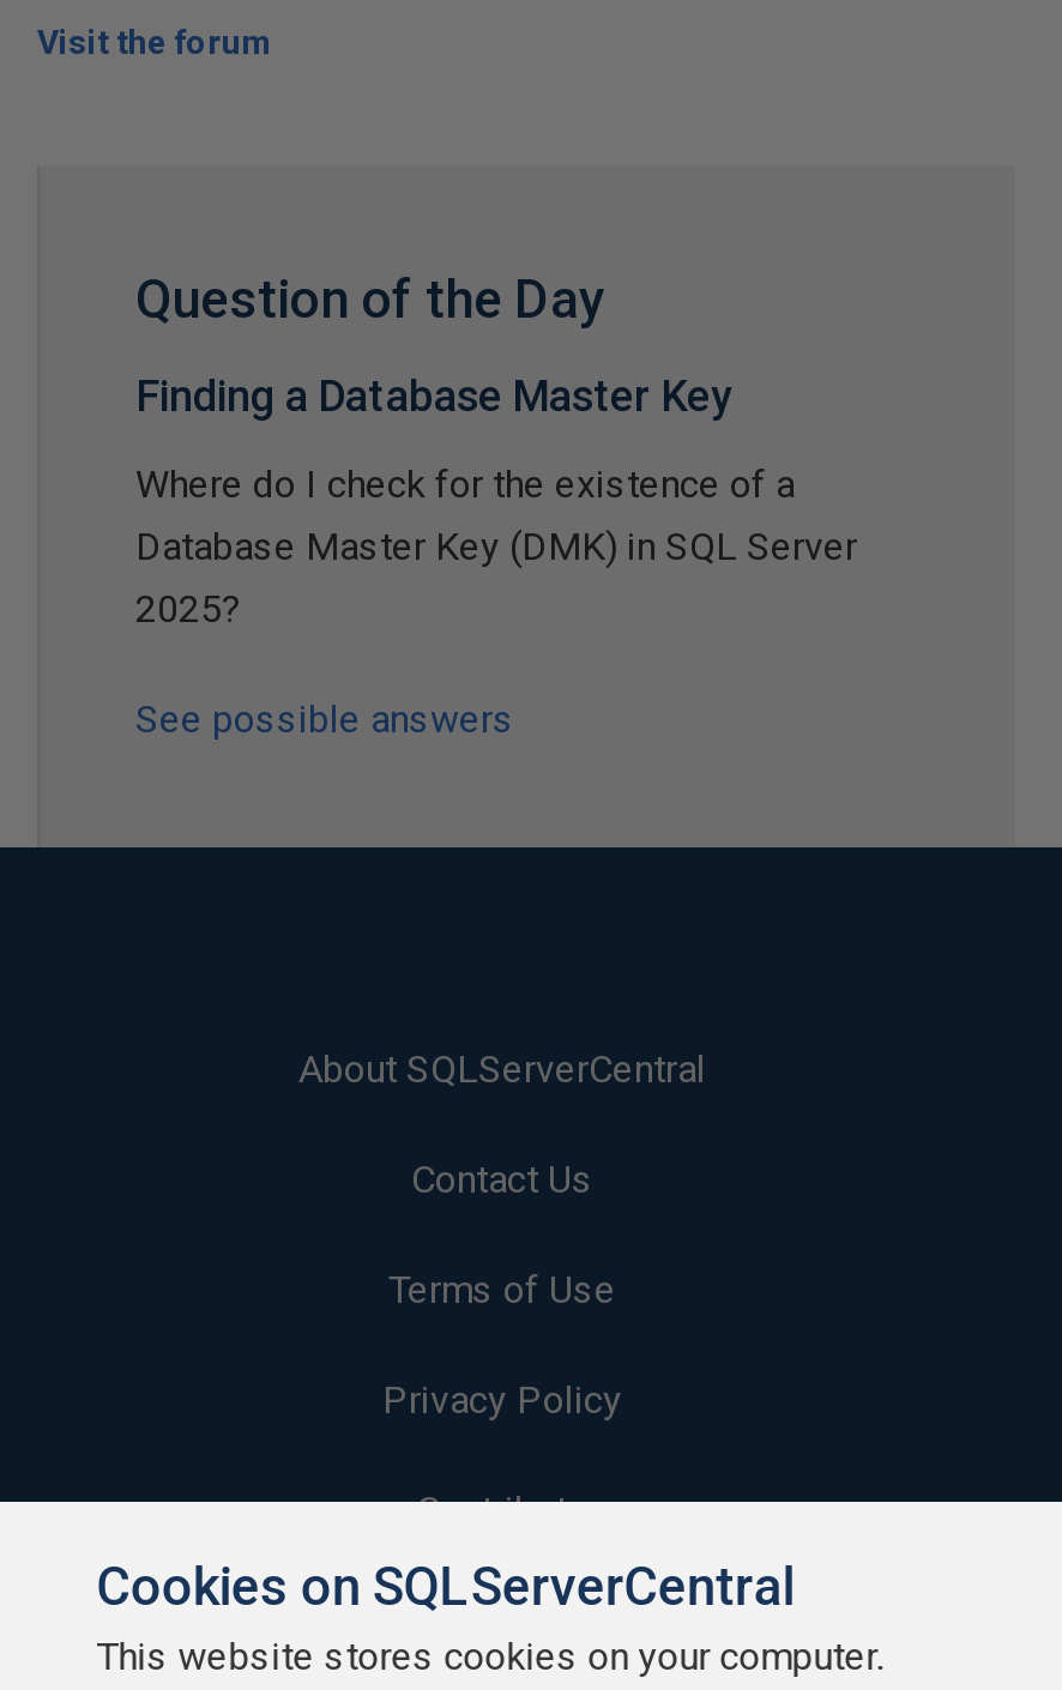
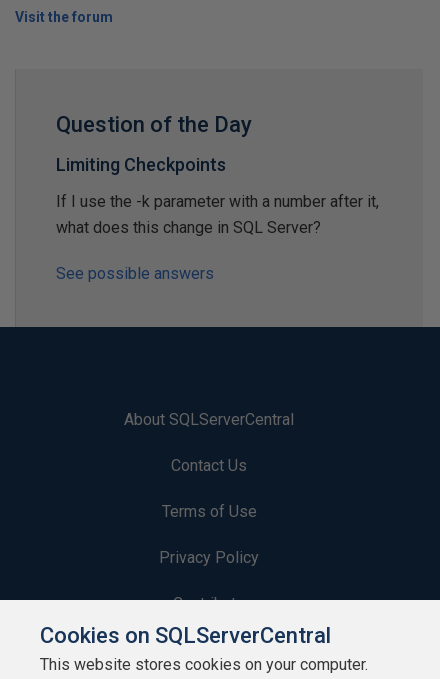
[135,370,732,421] Finding a Database Master Key -> [56,154,226,175] Limiting Checkpoints
[135,461,857,632] Where do I check for the existence of a | Database Master Key (DMK) in SQL Server | 2025? -> [56,192,379,237] If I use the -k parameter with a number after it, | what does this change in SQL Server?

